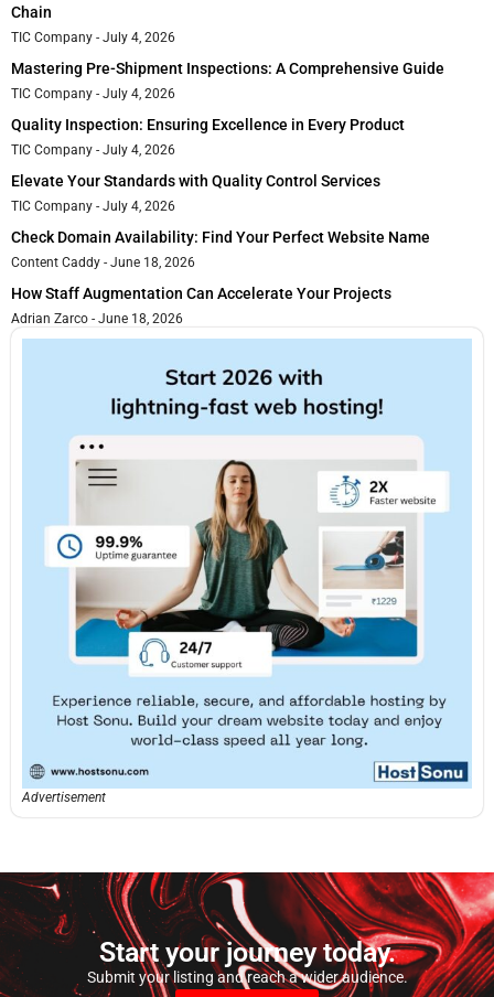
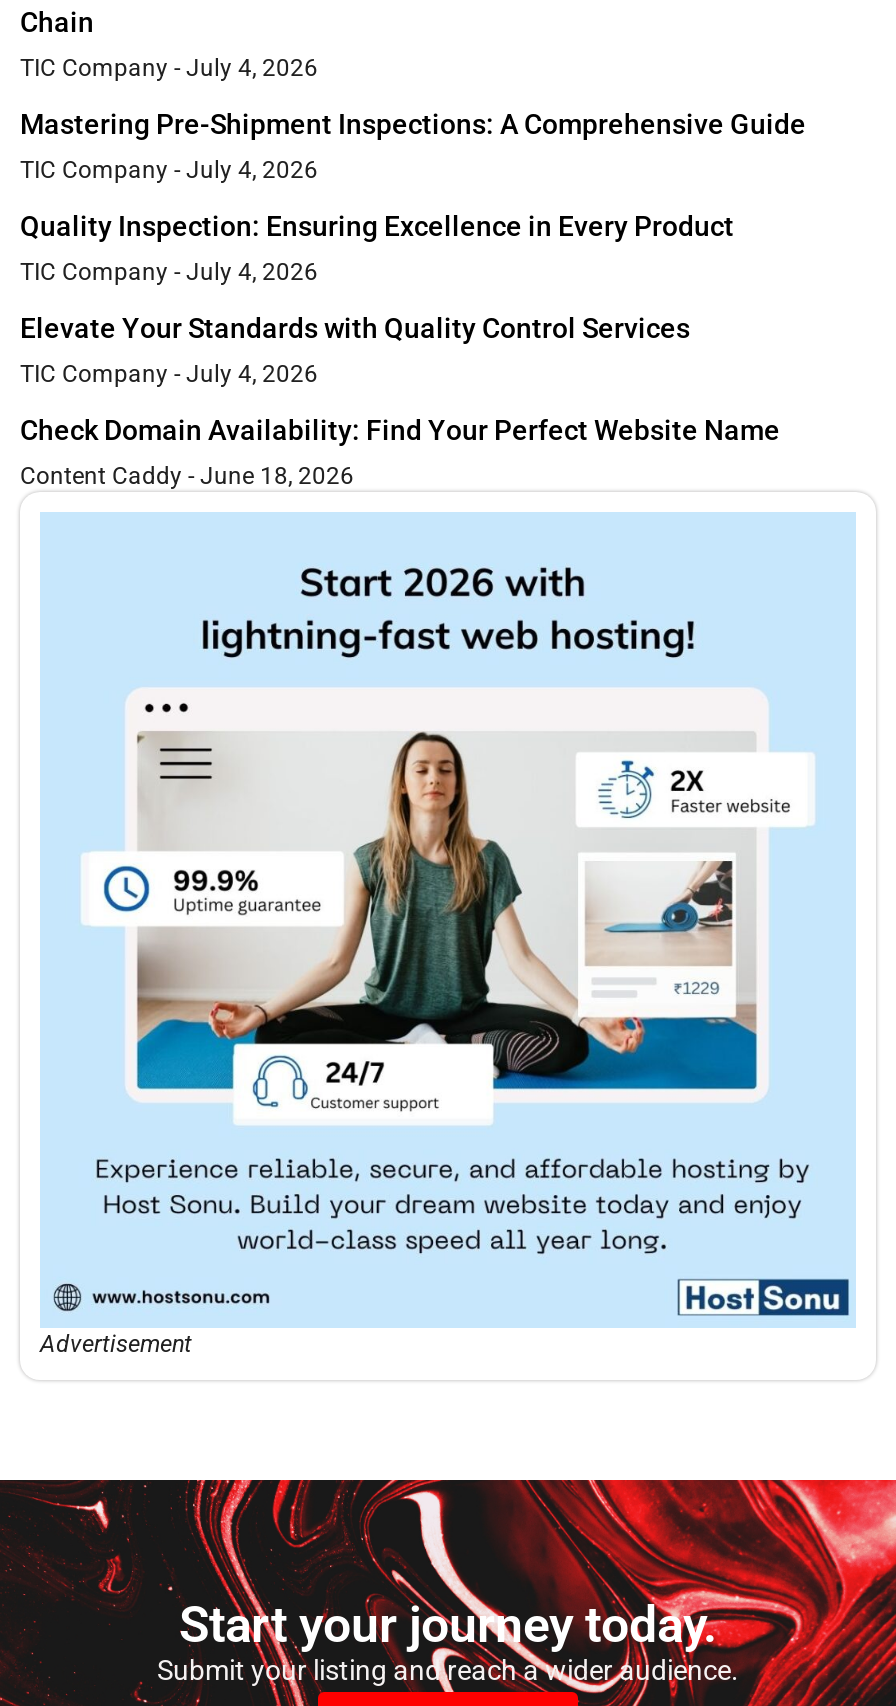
[11,285,391,327] How Staff Augmentation Can Accelerate Your Projects | Adrian Zarco June 18, 2026 -> none

